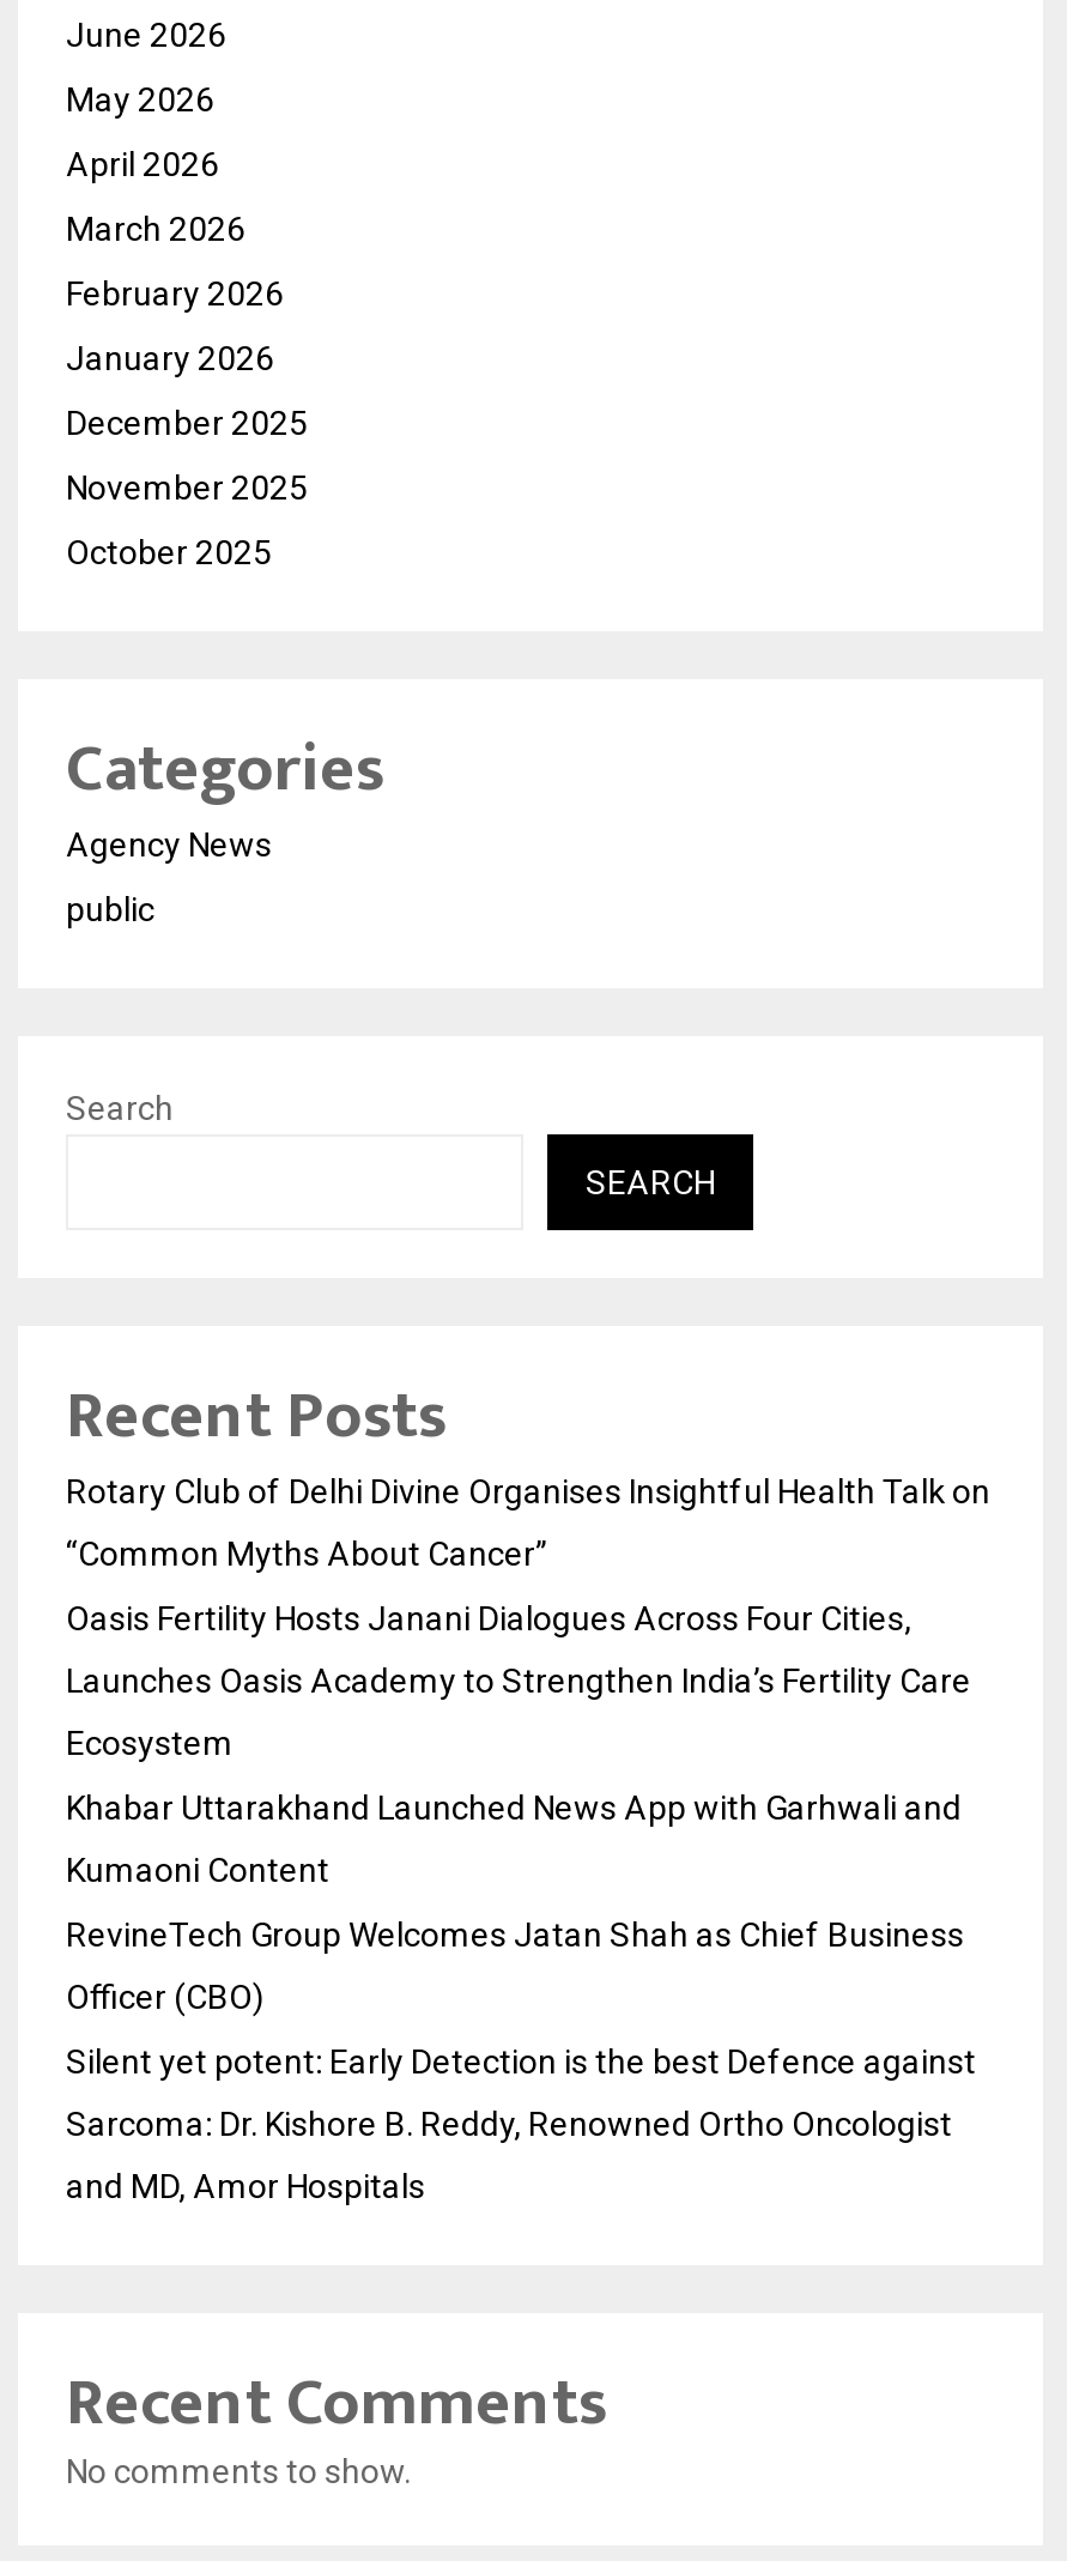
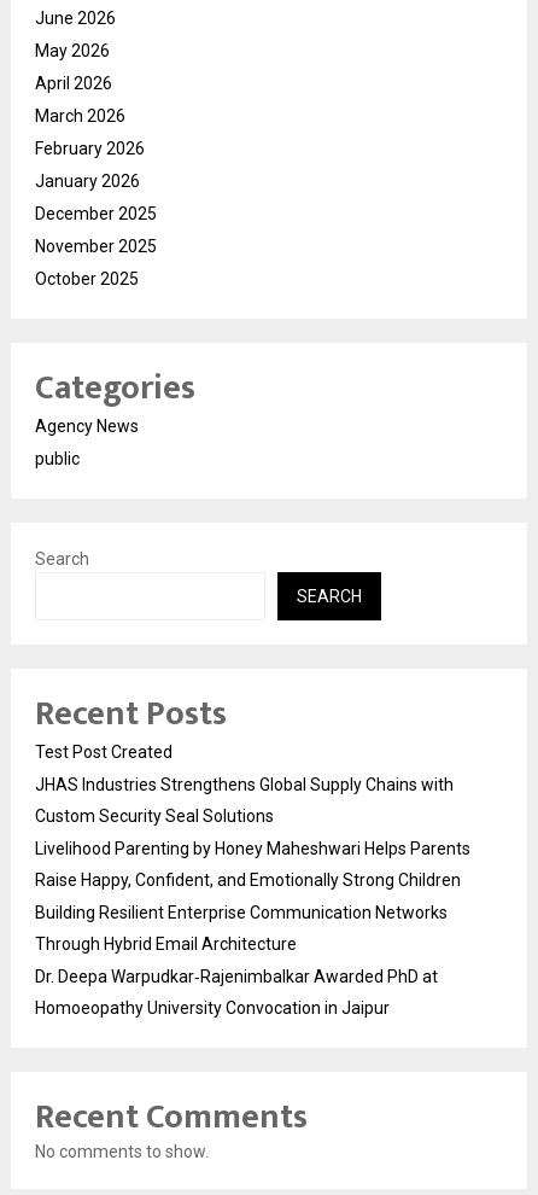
[66,1472,990,2205] Rotary Club of Delhi Divine Organises Insightful Health Talk on | “Common Myths About Cancer” | Oasis Fertility Hosts Janani Dialogues Across Four Cities, | Launches Oasis Academy to Strengthen India’s Fertility Care | Ecosystem | Khabar Uttarakhand Launched News App with Garhwali and | Kumaoni Content | RevineTech Group Welcomes Jatan Shah as Chief Business | Officer (CBO) | Silent yet potent: Early Detection is the best Defence against | Sarcoma: Dr. Kishore B. Reddy, Renowned Ortho Oncologist | and MD, Amor Hospitals -> [35,742,470,1017] Test Post Created | JHAS Industries Strengthens Global Supply Chains with | Custom Security Seal Solutions | Livelihood Parenting by Honey Maheshwari Helps Parents | Raise Happy, Confident, and Emotionally Strong Children | Building Resilient Enterprise Communication Networks | Through Hybrid Email Architecture | Dr. Deepa Warpudkar‑Rajenimbalkar Awarded PhD at | Homoeopathy University Convocation in Jaipur

